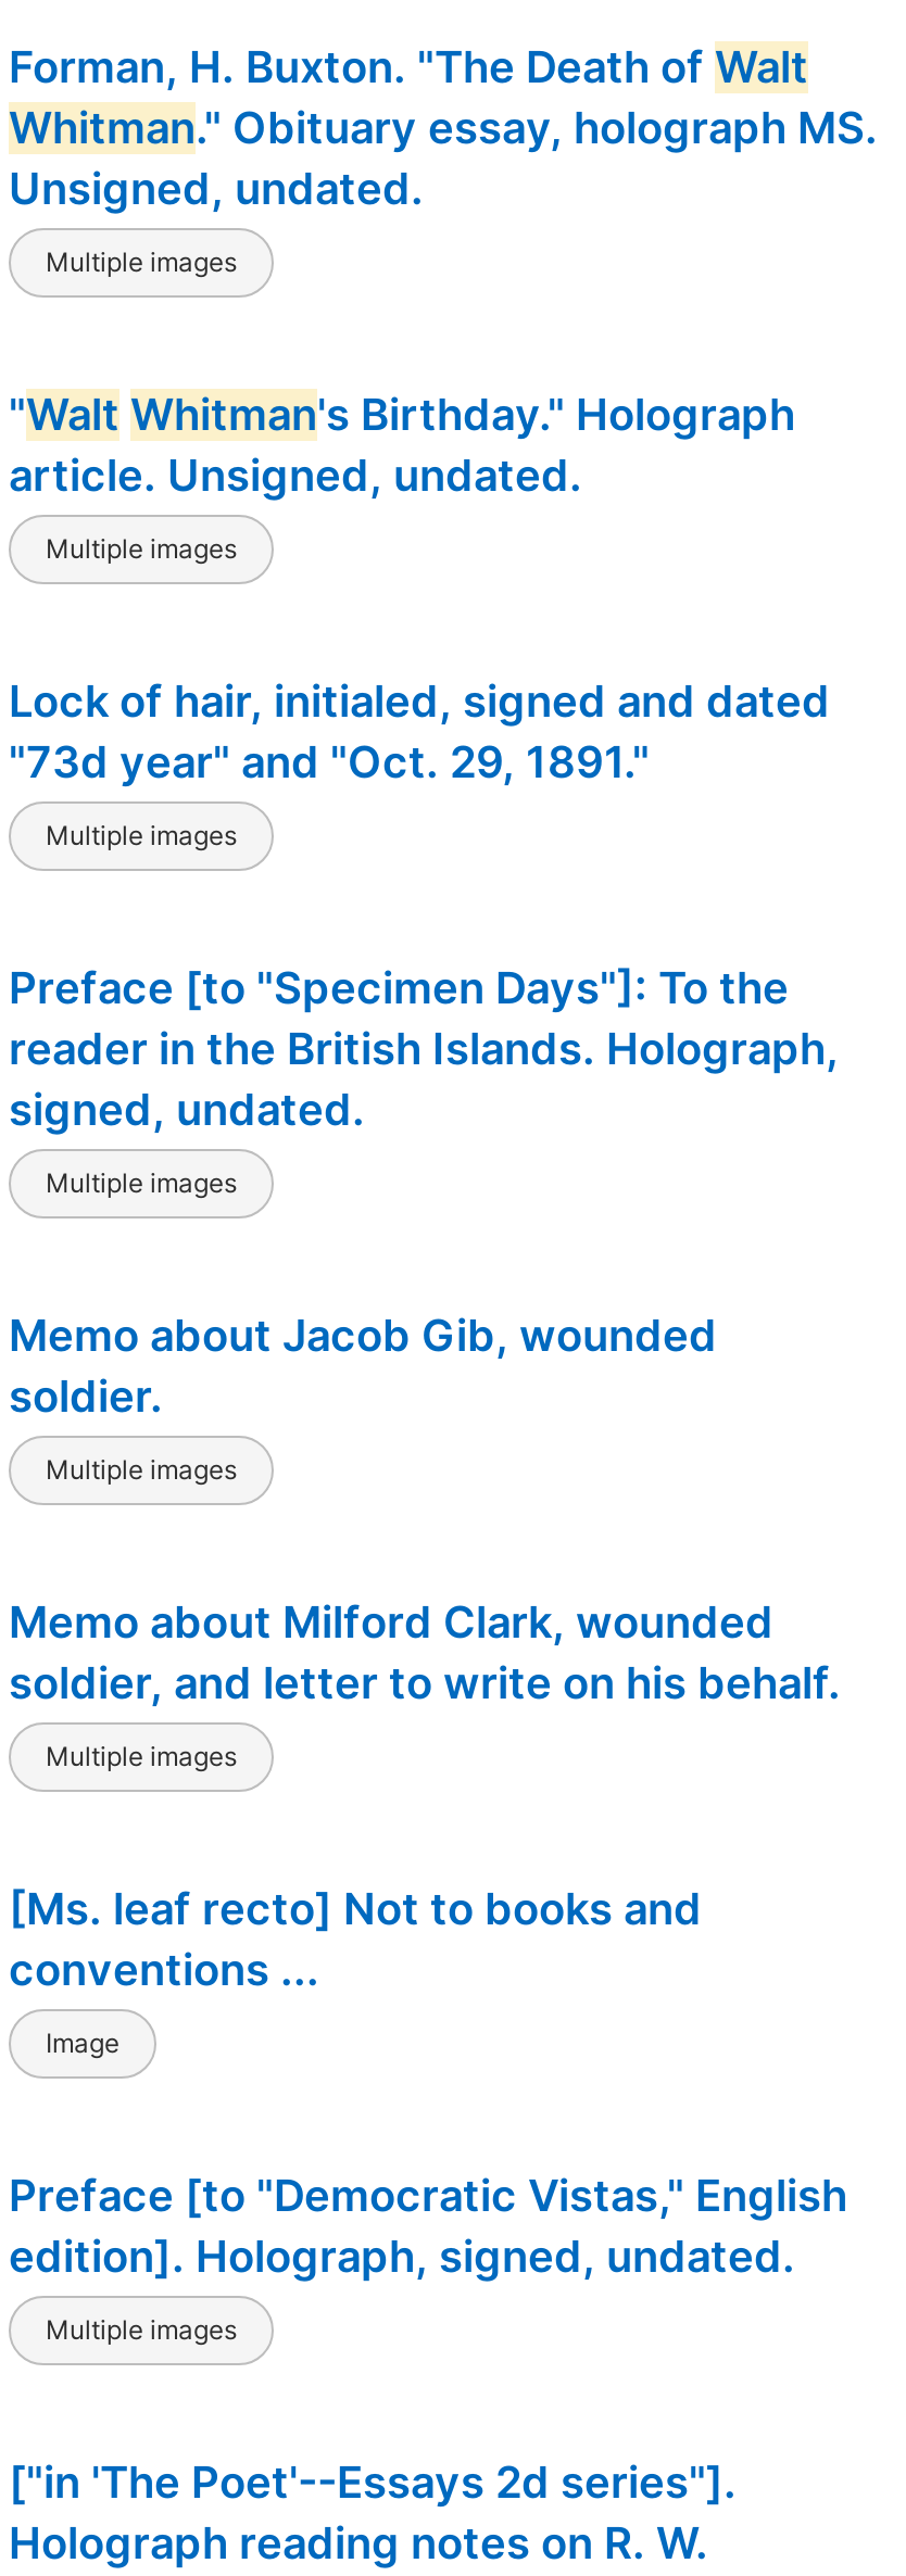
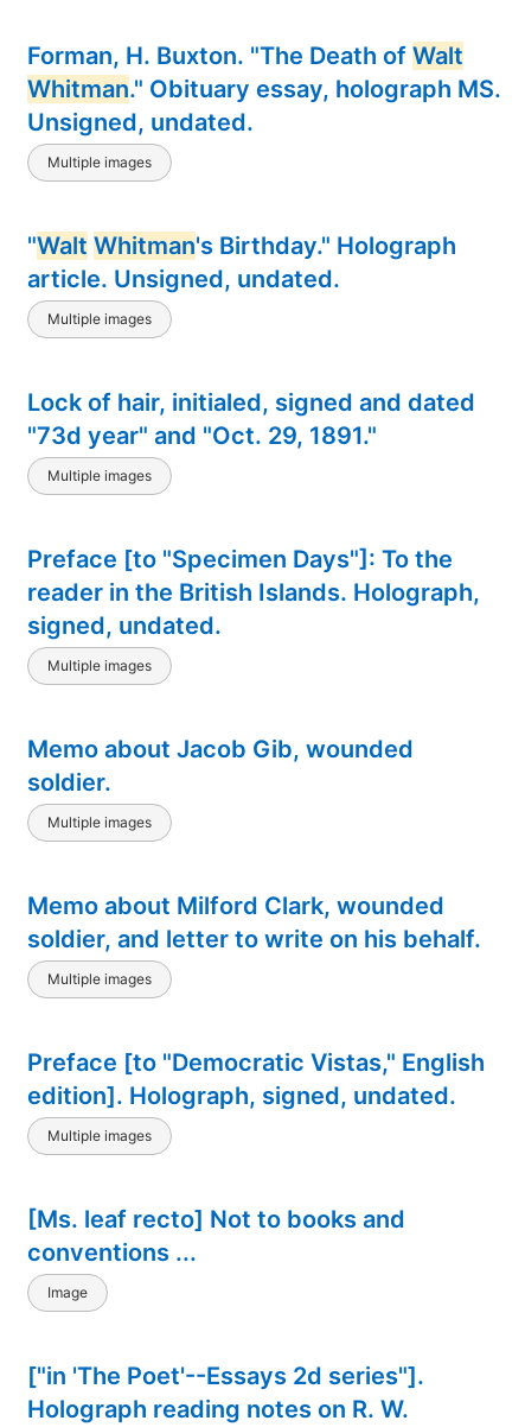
moved [9,1883,702,2059] -> [27,1205,405,1301]: [Ms. leaf recto] Not to books and | conventions ... | Image
moved [9,2170,847,2346] -> [27,1048,485,1144]: Preface [to "Democratic Vistas," English | edition]. Holograph, signed, undated. | Multiple images

